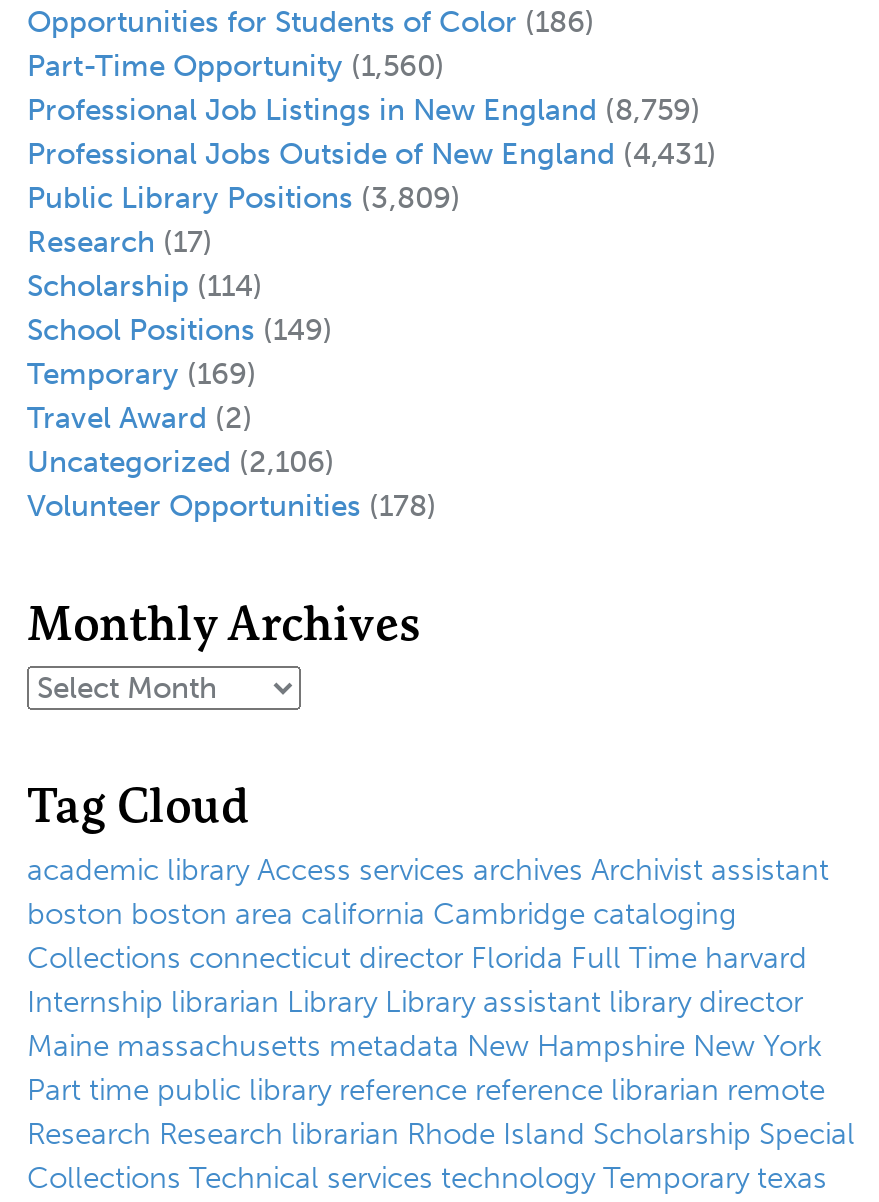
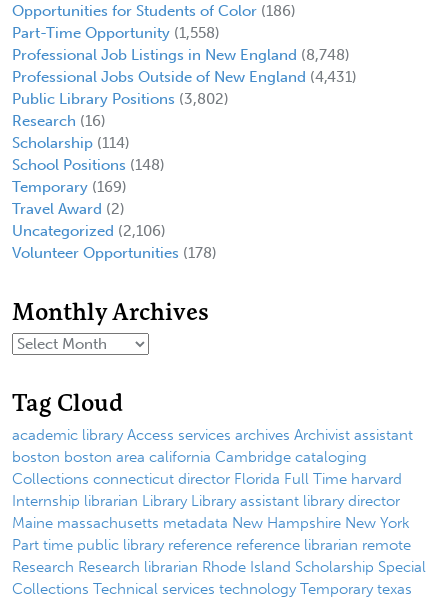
[27,48,445,84] Part-Time Opportunity (1,560) -> [12,24,220,42] Part-Time Opportunity (1,558)
[27,92,701,128] Professional Job Listings in New England (8,759) -> [12,46,350,64] Professional Job Listings in New England (8,748)
[27,180,461,216] Public Library Positions (3,809) -> [12,90,229,108] Public Library Positions (3,802)
[27,224,213,260] Research (17) -> [12,112,106,130] Research (16)
[27,312,333,348] School Positions (149) -> [12,156,165,174] School Positions (148)

